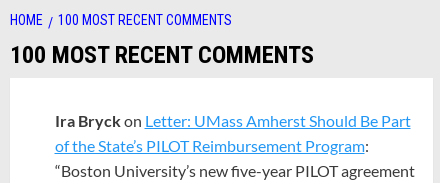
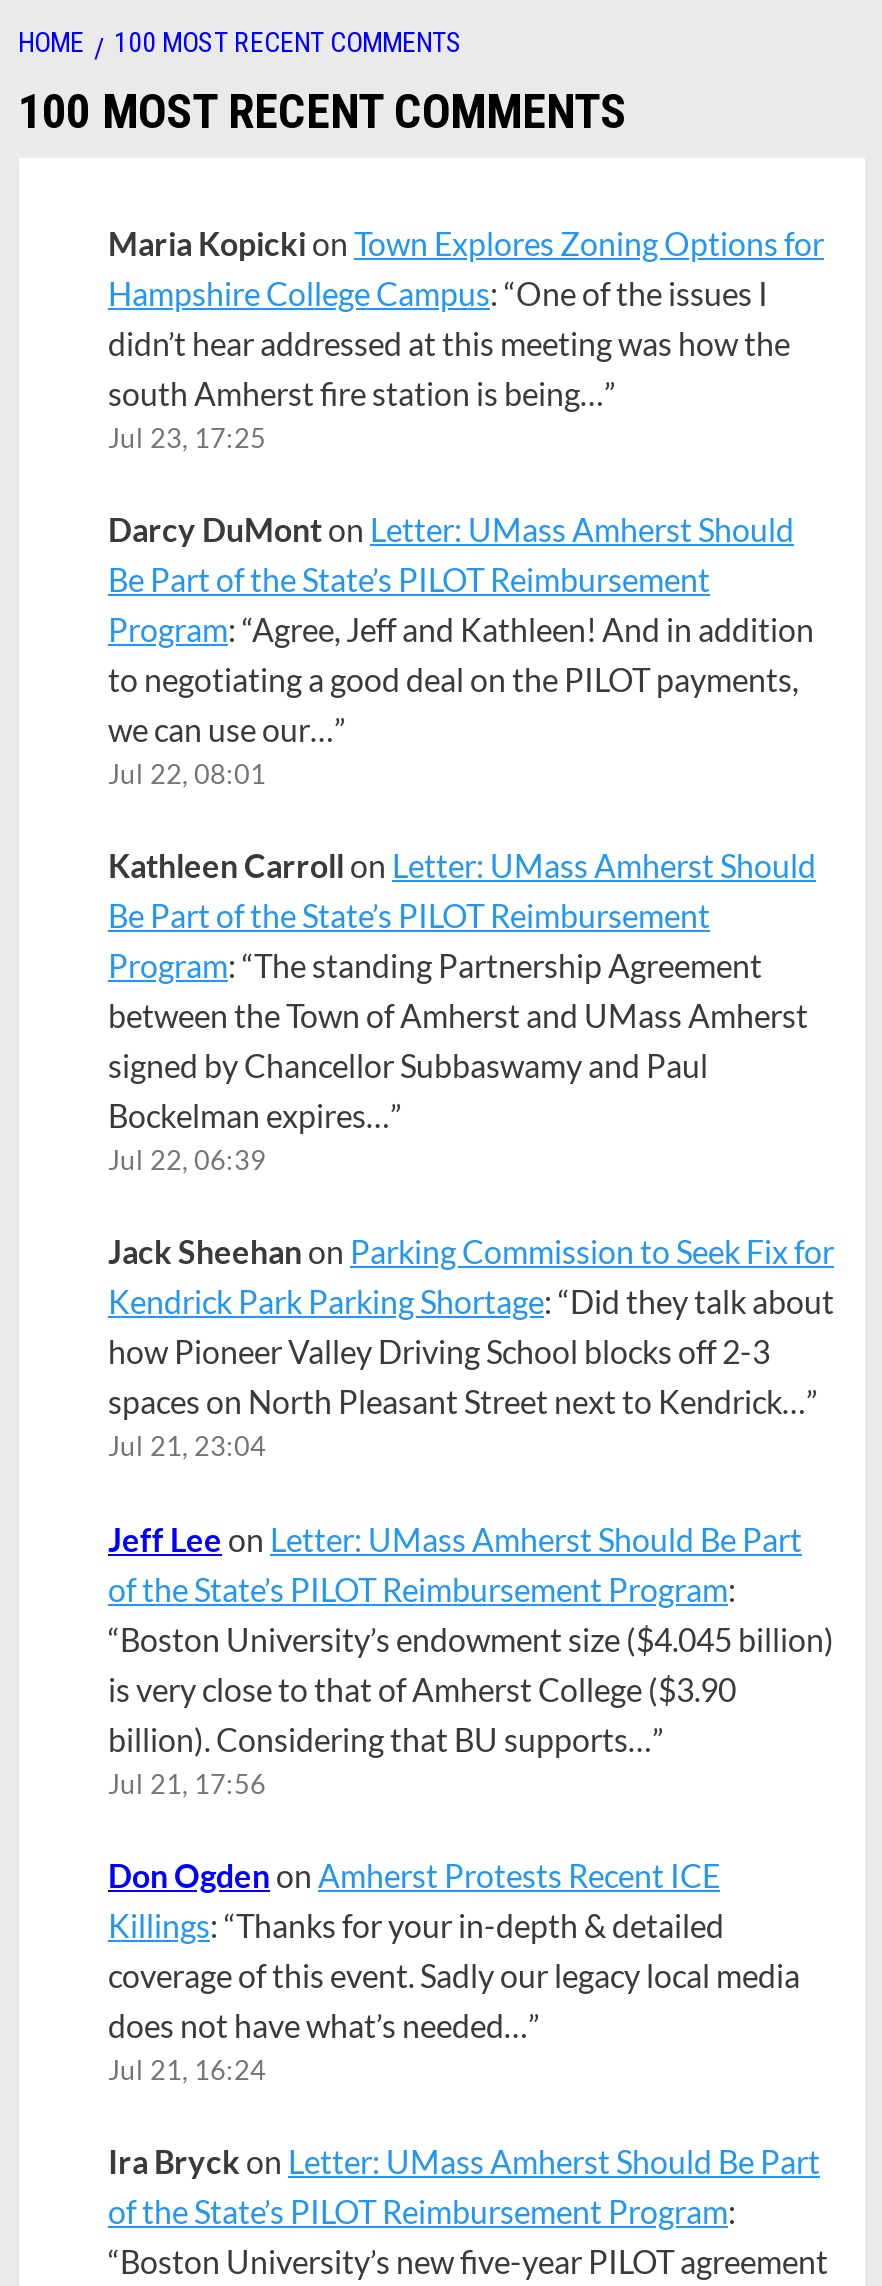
none -> [108,224,834,2086] Maria Kopicki on Town Explores Zoning Options for | Hampshire College Campus: “One of the issues I | didn’t hear addressed at this meeting was how the | south Amherst fire station is being…” | Jul 23, 17:25 | Darcy DuMont on Letter: UMass Amherst Should | Be Part of the State’s PILOT Reimbursement | Program: “Agree, Jeff and Kathleen! And in addition | to negotiating a good deal on the PILOT payments, | we can use our…” | Jul 22, 08:01 | Kathleen Carroll on Letter: UMass Amherst Should | Be Part of the State’s PILOT Reimbursement | Program: “The standing Partnership Agreement | between the Town of Amherst and UMass Amherst | signed by Chancellor Subbaswamy and Paul | Bockelman expires…” | Jul 22, 06:39 | Jack Sheehan on Parking Commission to Seek Fix for | Kendrick Park Parking Shortage: “Did they talk about | how Pioneer Valley Driving School blocks off 2-3 | spaces on North Pleasant Street next to Kendrick…” | Jul 21, 23:04 | Jeff Lee on Letter: UMass Amherst Should Be Part | of the State’s PILOT Reimbursement Program: | “Boston University’s endowment size ($4.045 billion) | is very close to that of Amherst College ($3.90 | billion). Considering that BU supports…” | Jul 21, 17:56 | Don Ogden on Amherst Protests Recent ICE | Killings: “Thanks for your in-depth & detailed | coverage of this event. Sadly our legacy local media | does not have what’s needed…” | Jul 21, 16:24

